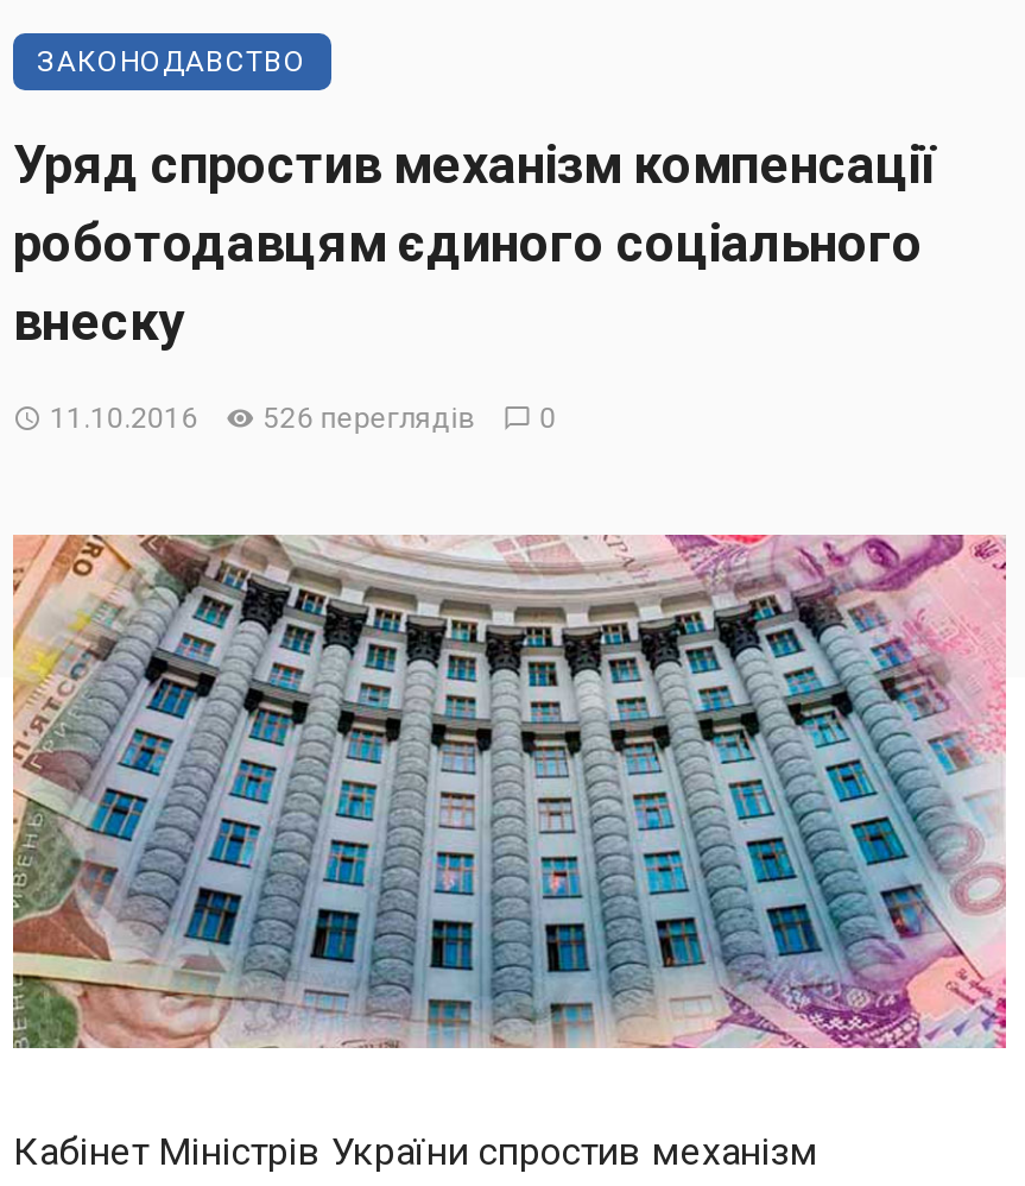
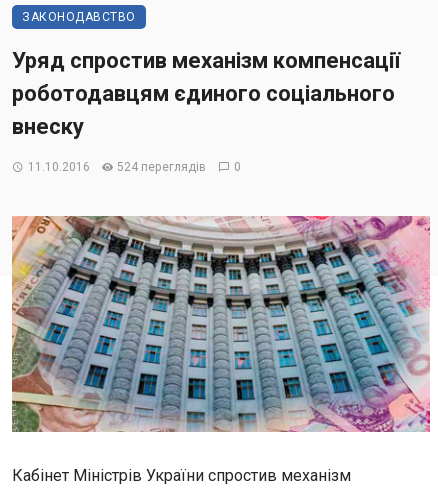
[50,402,557,435] 11.10.2016 526 переглядів 0 -> [28,160,241,174] 11.10.2016 524 переглядів 0

